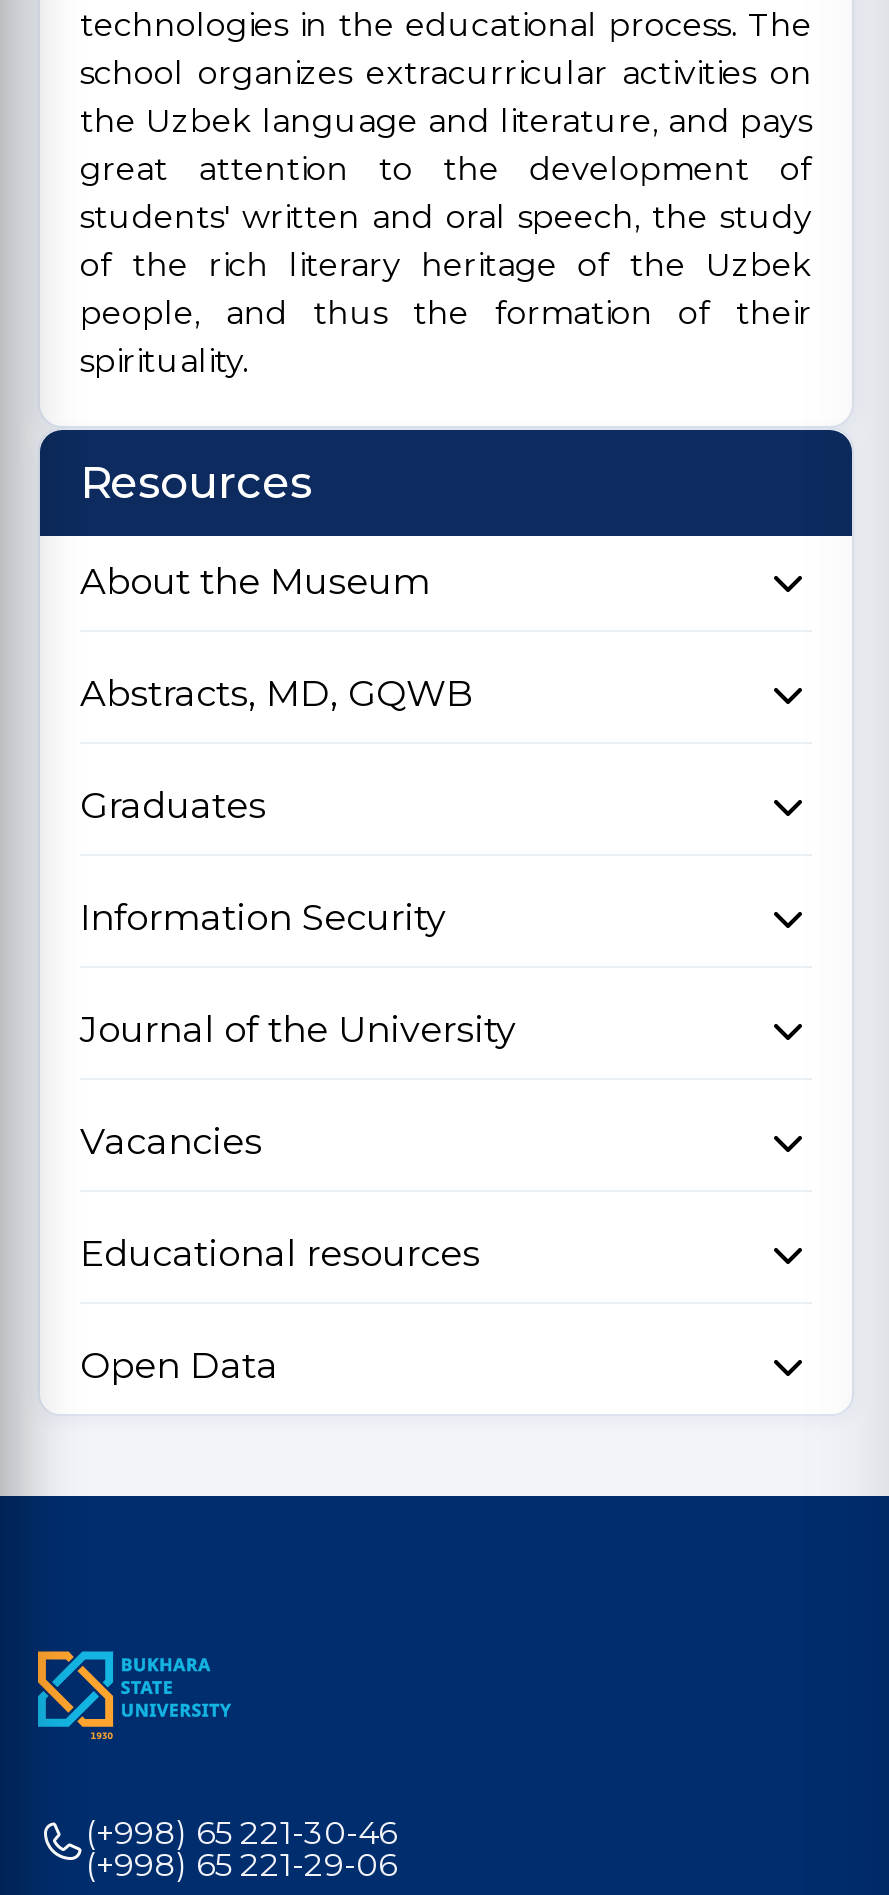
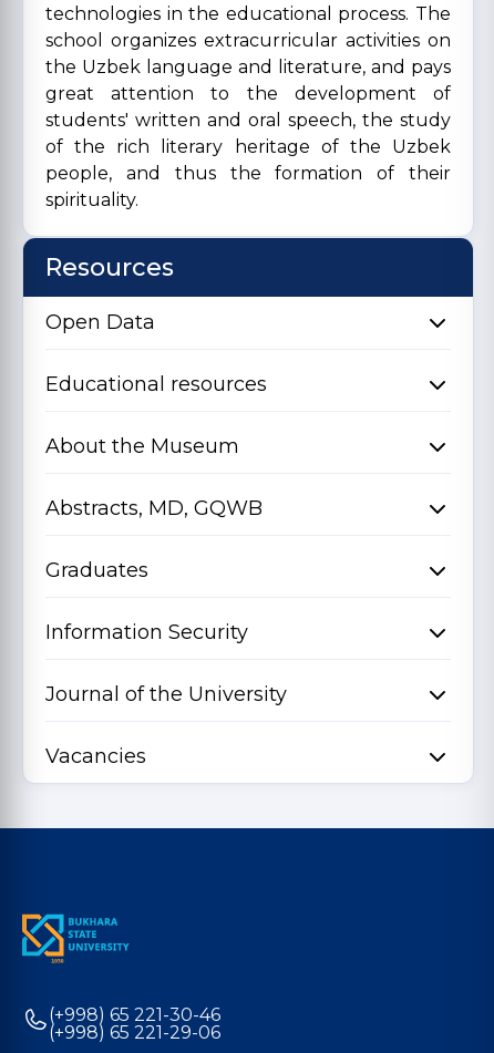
moved [80,560,516,1164] -> [45,434,287,768]: About the Museum | Abstracts, MD, GQWB | Graduates | Information Security | Journal of the University | Vacancies
moved [80,1232,480,1388] -> [45,310,267,396]: Open Data | Educational resources

